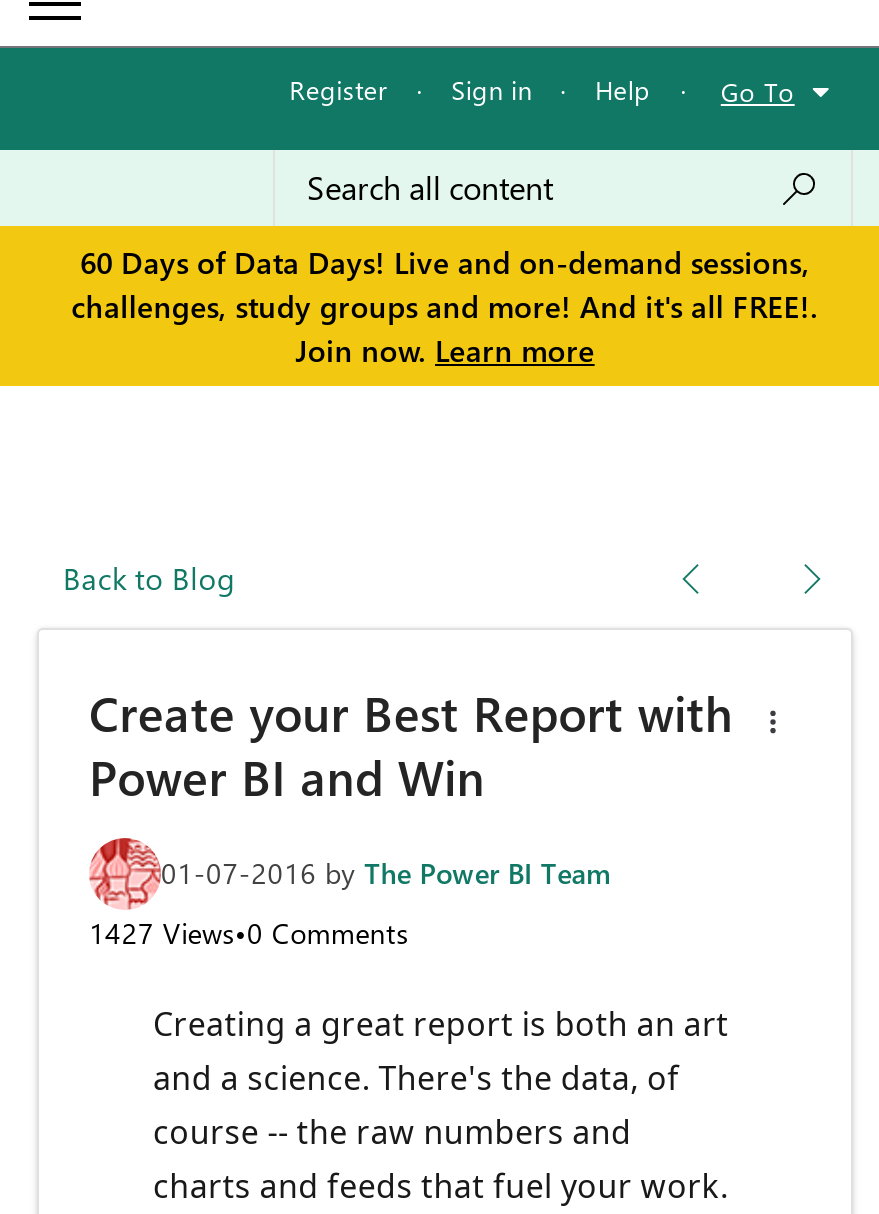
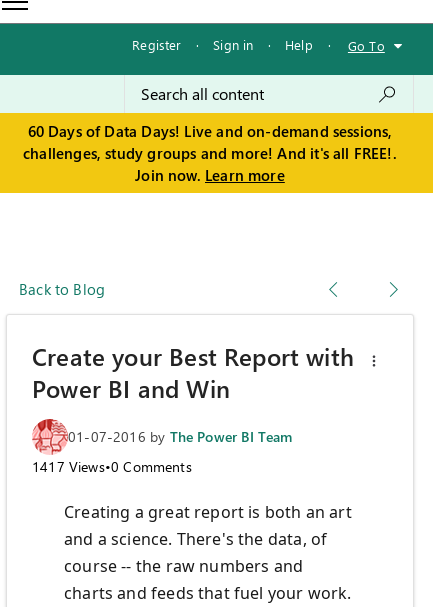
[89,915,409,953] 1427 Views•0 Comments -> [32,457,192,476] 1417 Views•0 Comments

